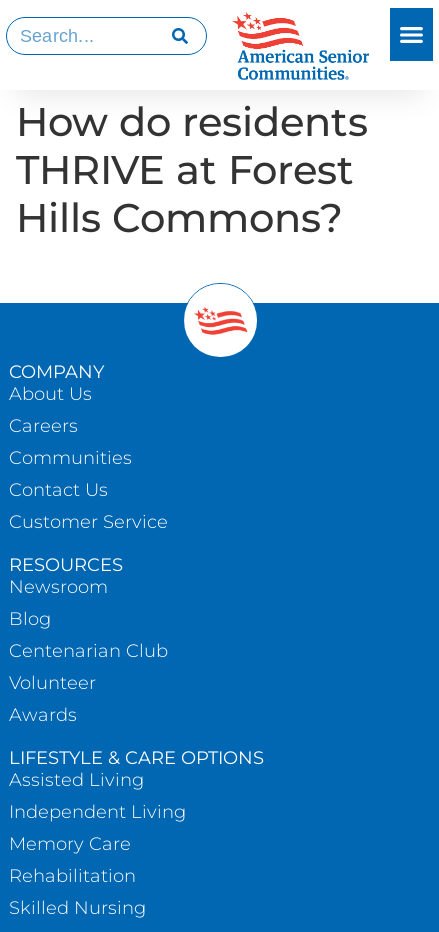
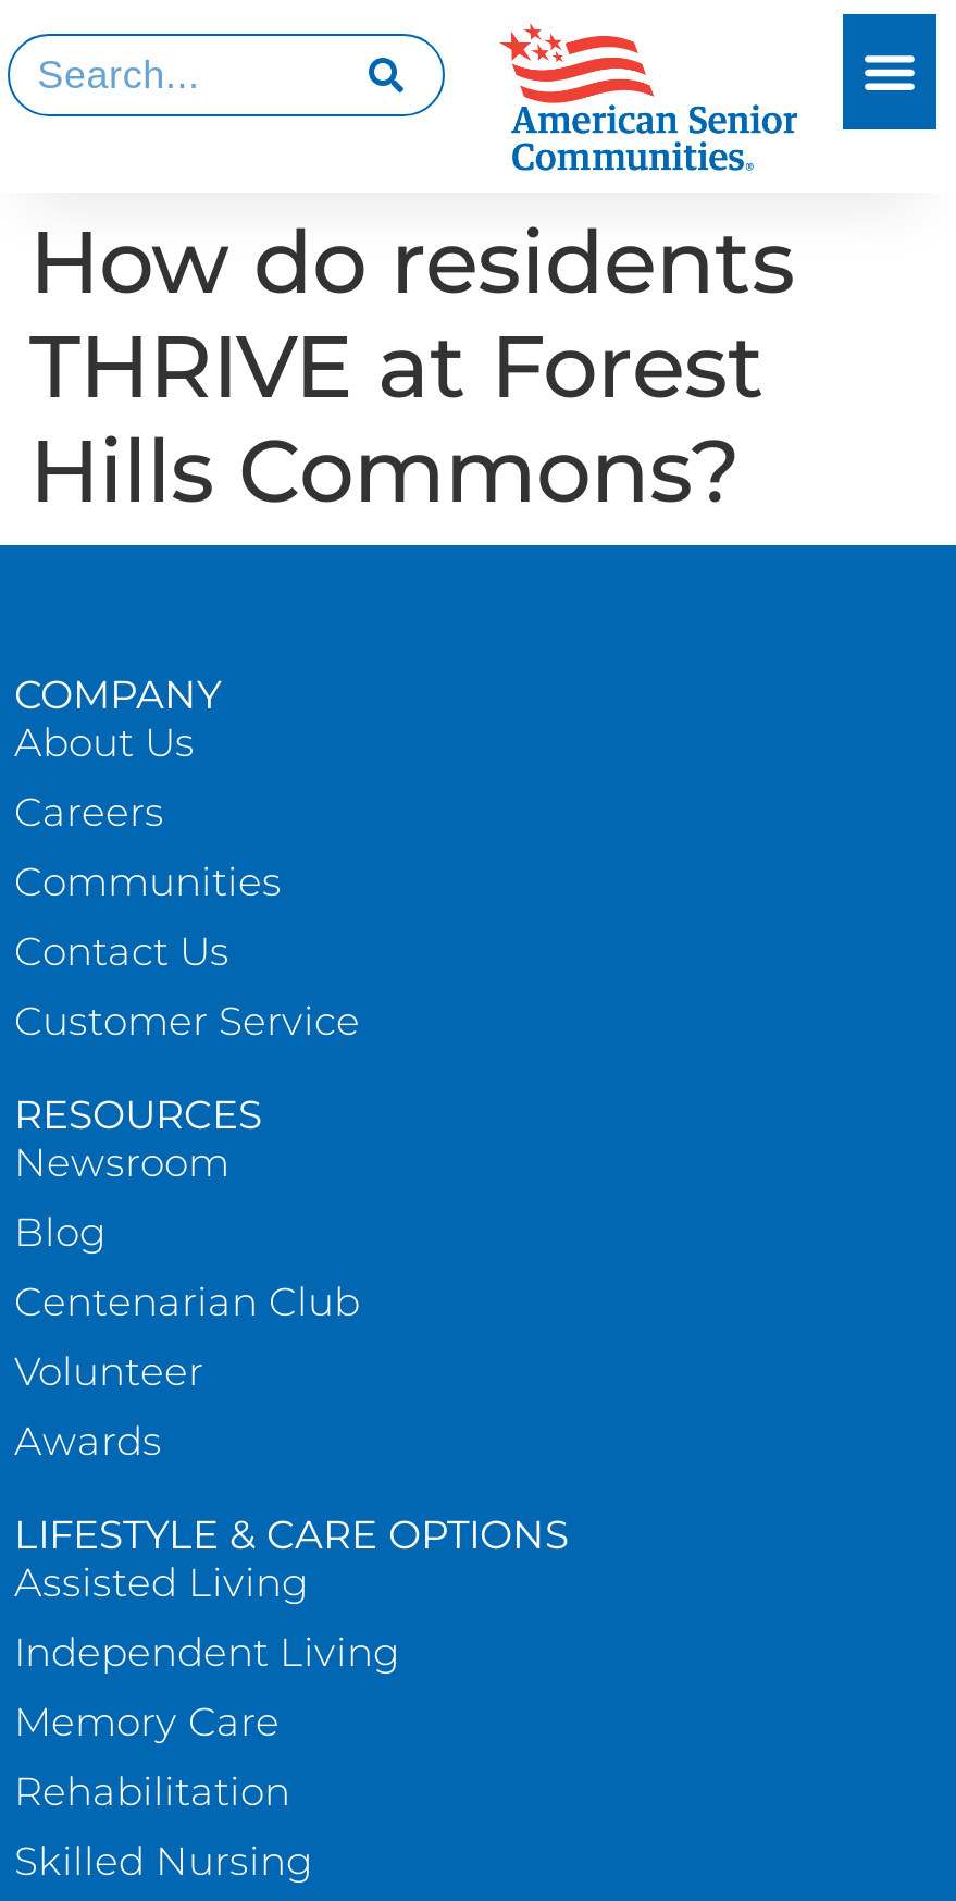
[183,282,258,358] [image] -> none

